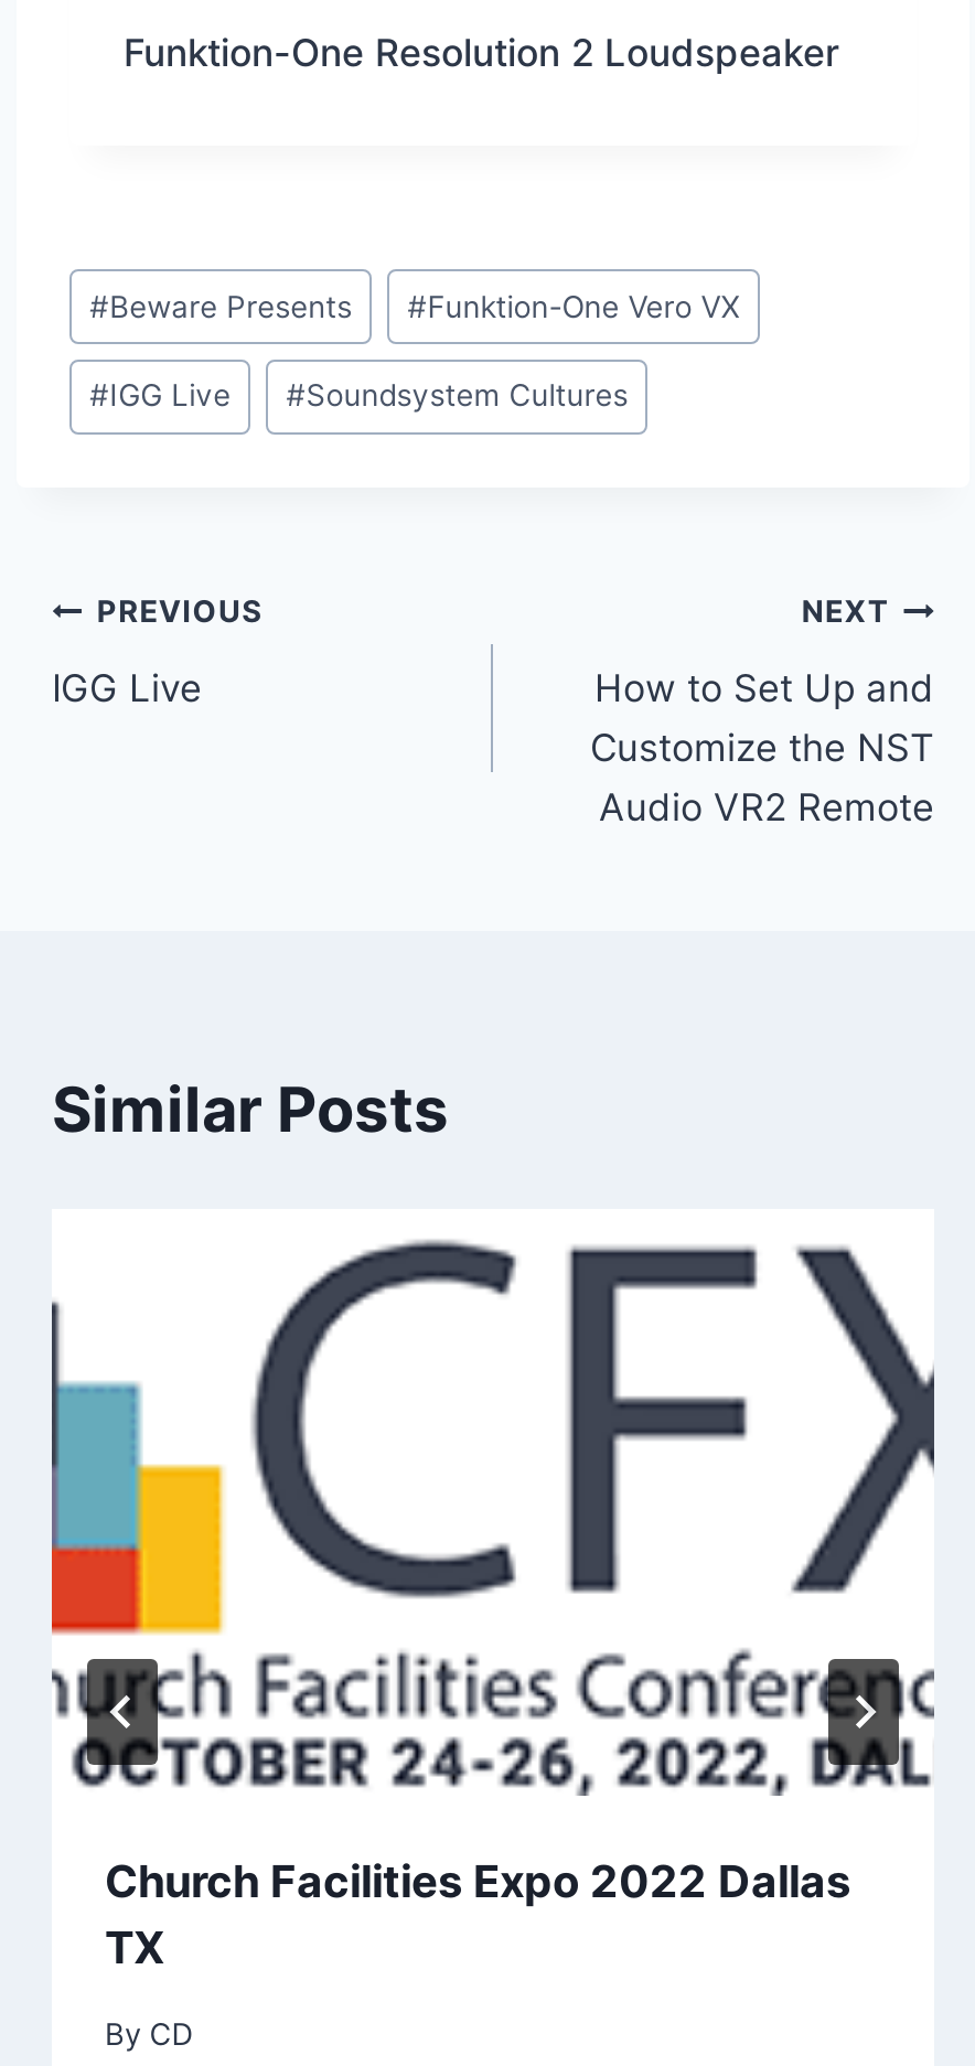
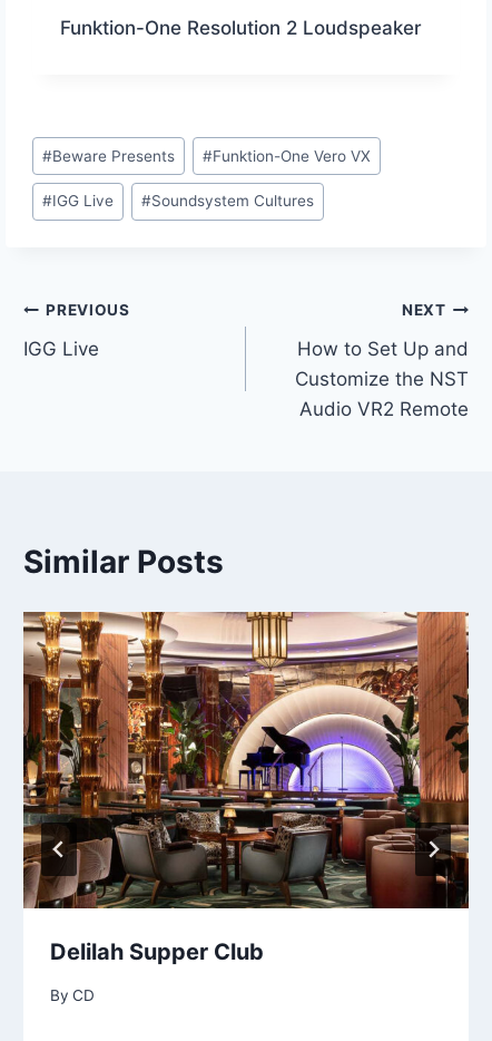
[50,1240,934,1975] [image] | Church Facilities Expo 2022 Dallas | TX -> [22,611,470,966] [image] | Delilah Supper Club

